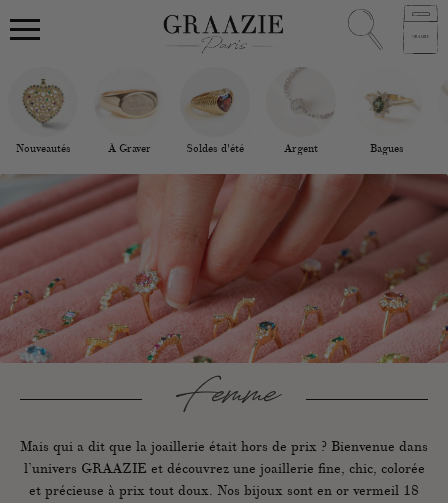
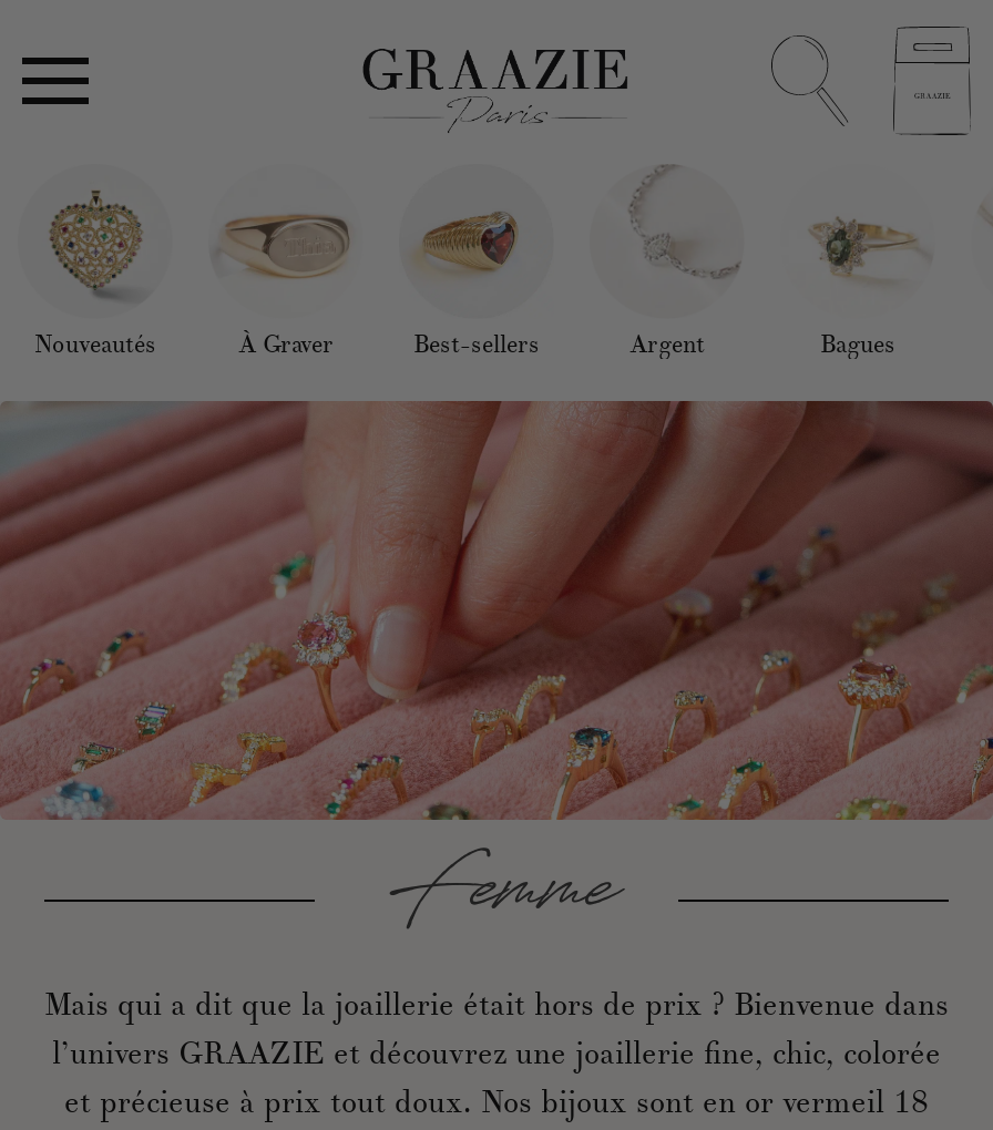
[186,141,244,155] Soldes d'été -> [413,328,540,359] Best-sellers

